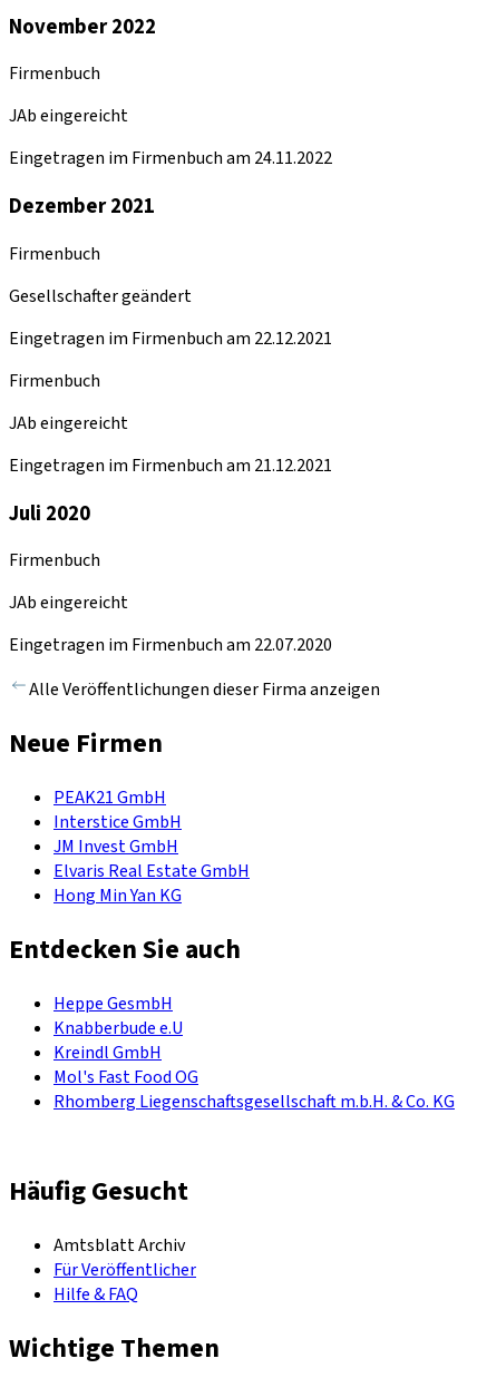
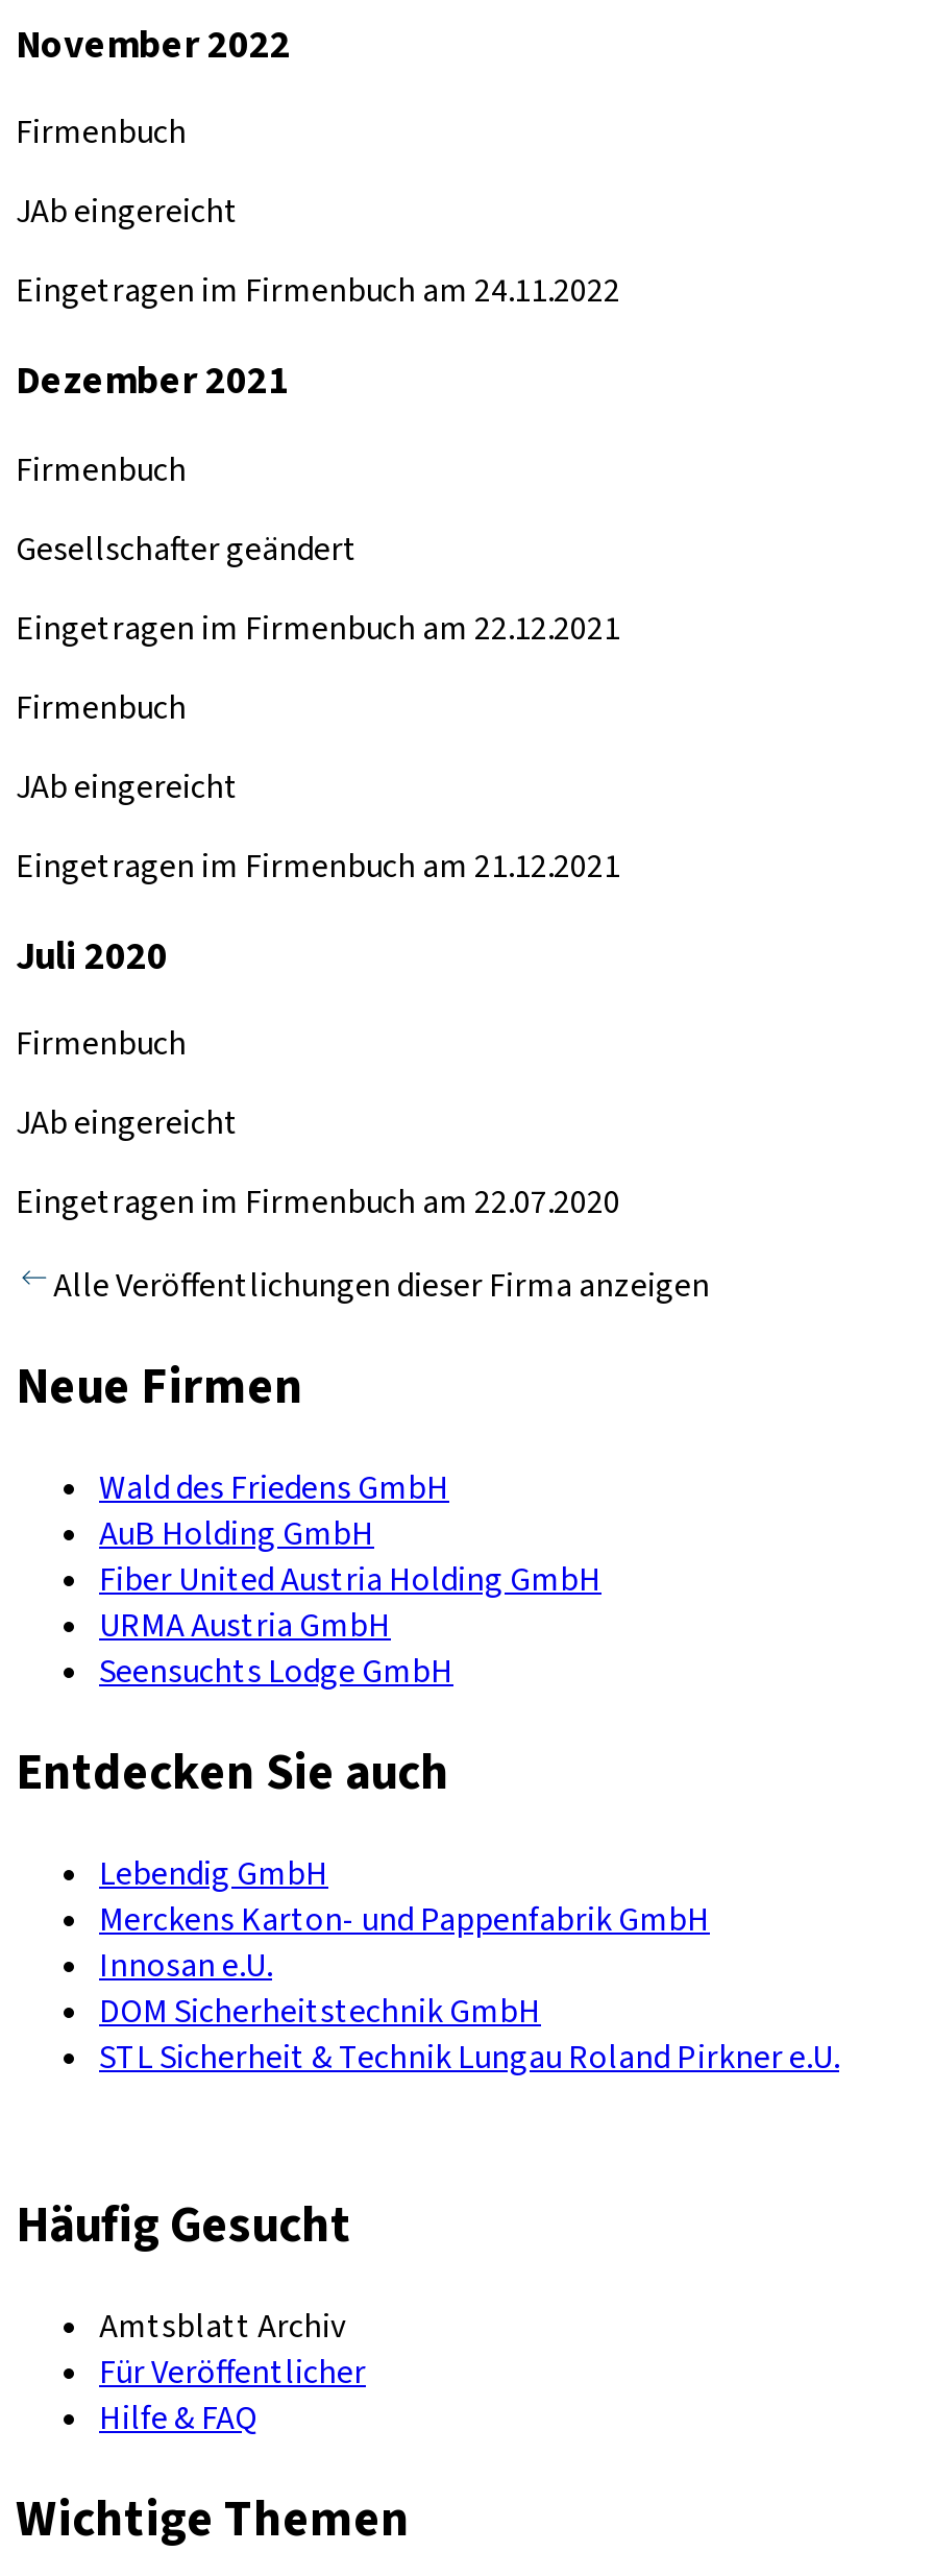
[53,785,250,908] PEAK21 GmbH | Interstice GmbH | JM Invest GmbH | Elvaris Real Estate GmbH | Hong Min Yan KG -> [99,1466,601,1695] Wald des Friedens GmbH | AuB Holding GmbH | Fiber United Austria Holding GmbH | URMA Austria GmbH | Seensuchts Lodge GmbH
[53,991,455,1114] Heppe GesmbH | Knabberbude e.U | Kreindl GmbH | Mol's Fast Food OG | Rhomberg Liegenschaftsgesellschaft m.b.H. & Co. KG -> [99,1851,839,2081] Lebendig GmbH | Merckens Karton- und Pappenfabrik GmbH | Innosan e.U. | DOM Sicherheitstechnik GmbH | STL Sicherheit & Technik Lungau Roland Pirkner e.U.

